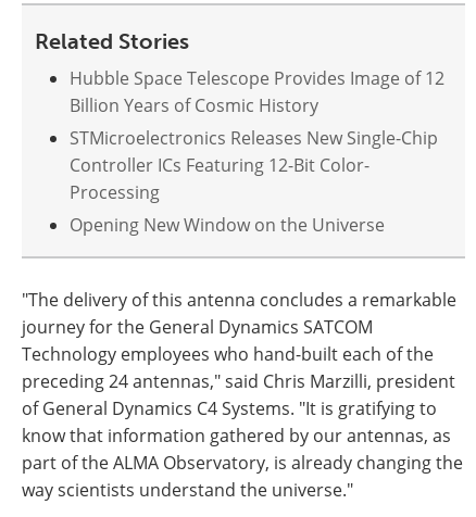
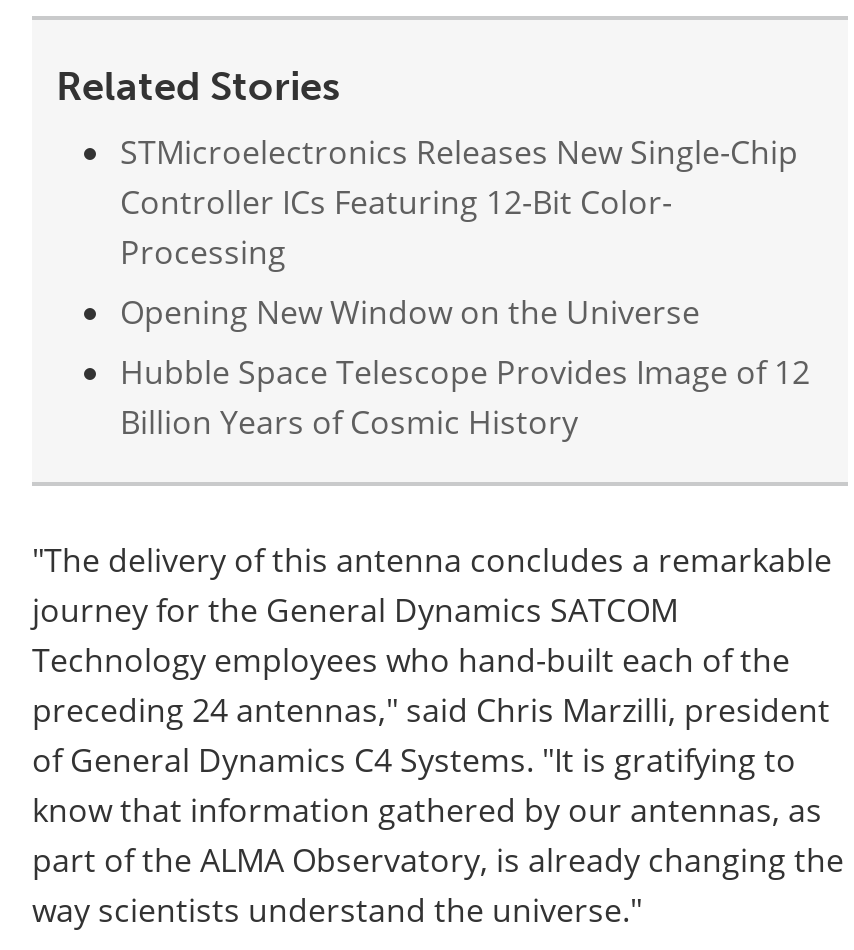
moved [70,66,444,116] -> [120,350,810,444]: Hubble Space Telescope Provides Image of 12 | Billion Years of Cosmic History
moved [70,126,438,236] -> [120,130,798,334]: STMicroelectronics Releases New Single-Chip | Controller ICs Featuring 12-Bit Color- | Processing | Opening New Window on the Universe

